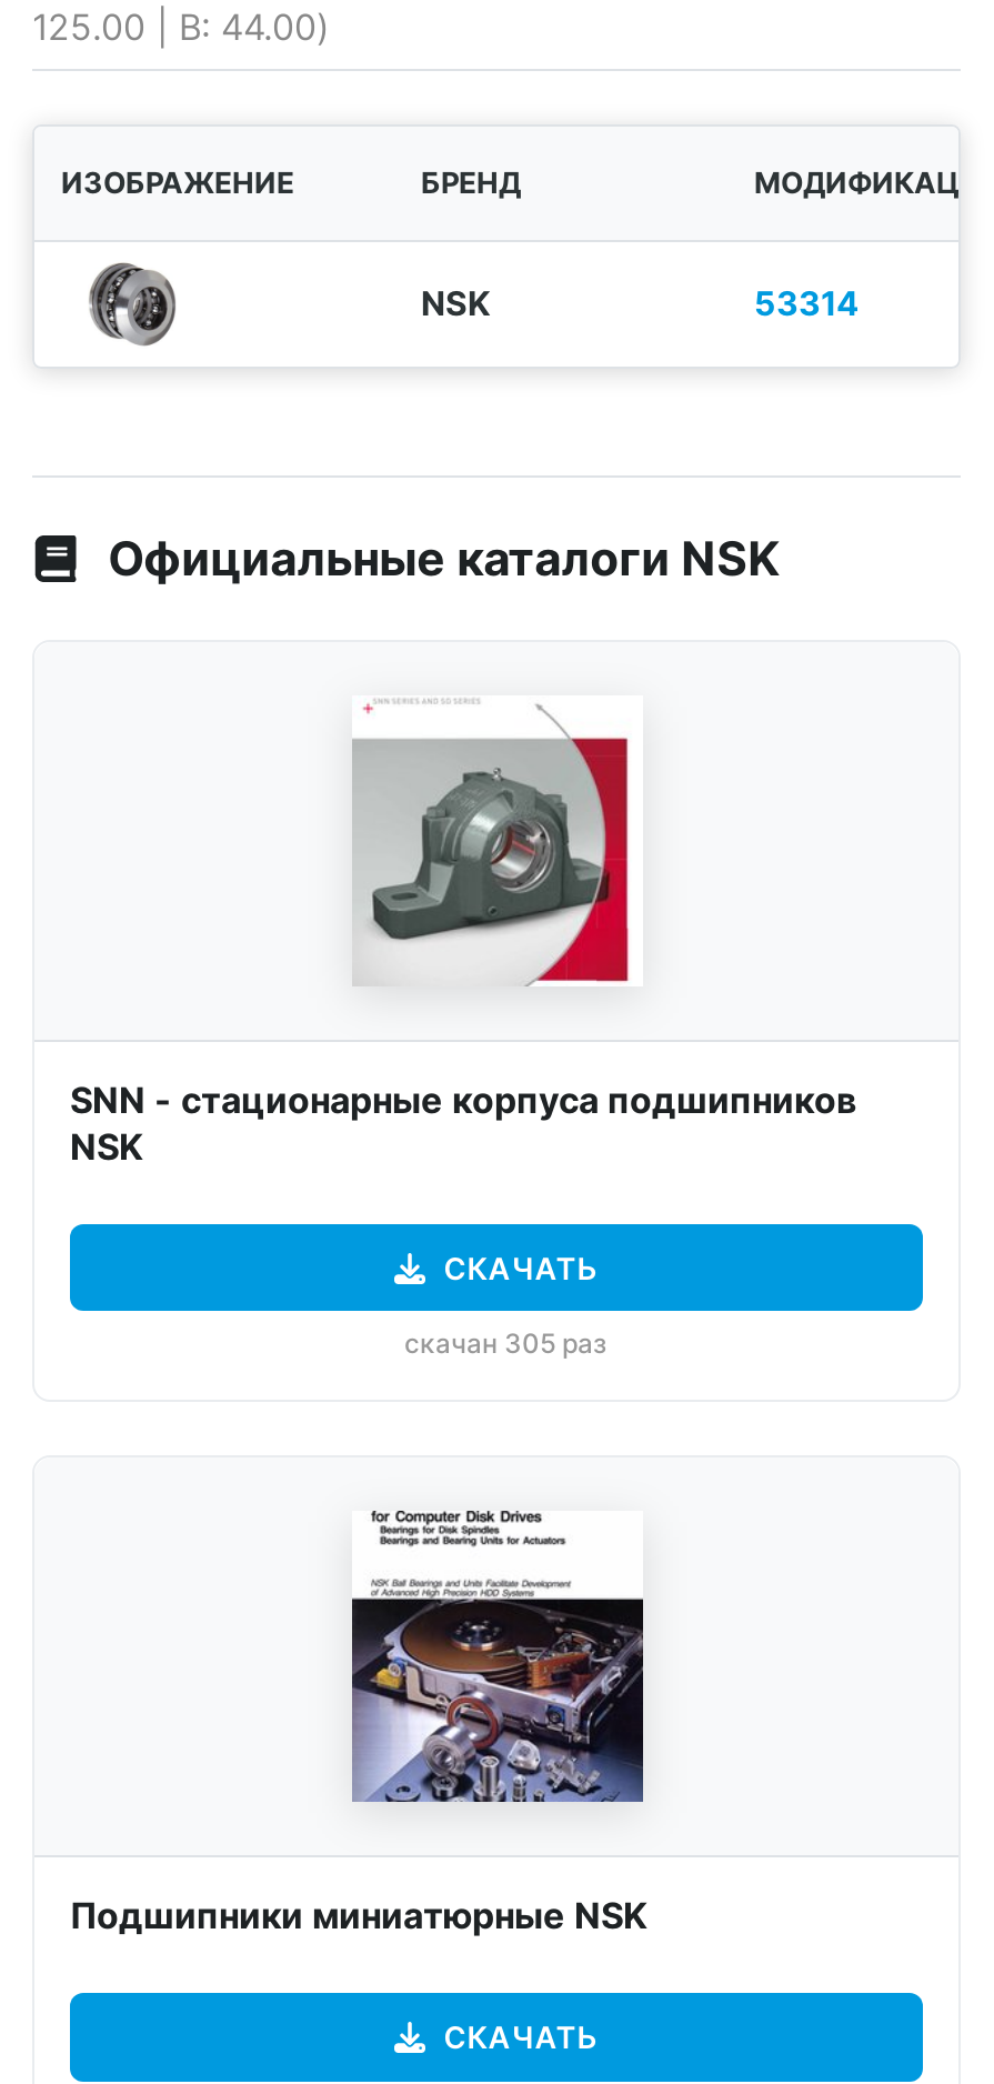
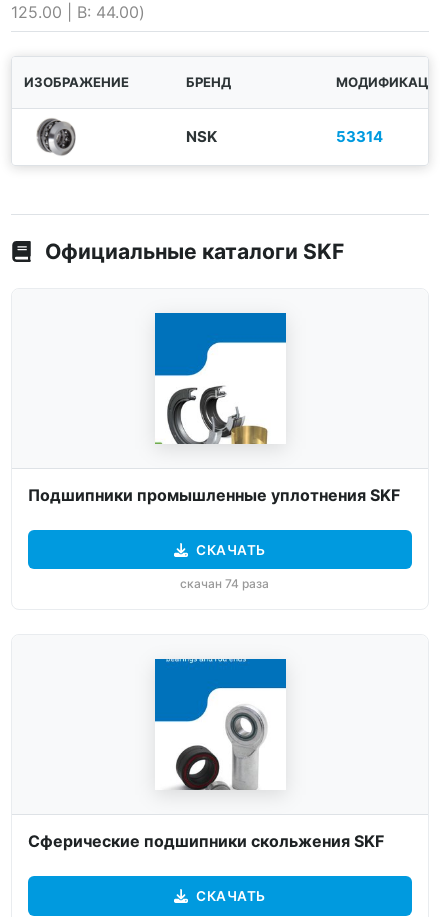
[97,531,781,587] Официальные каталоги NSK -> [40,239,344,264] Официальные каталоги SKF
[352,735,643,986] [image] -> [154,312,287,445] [image]
[70,1078,856,1169] SNN - стационарные корпуса подшипников | NSK -> [28,485,400,505] Подшипники промышленные уплотнения SKF
[404,1327,606,1360] скачан 305 раз -> [179,576,268,591] скачан 74 раза
[350,1509,645,1804] [image] -> [154,658,287,790] [image]
[70,1894,647,1938] Подшипники миниатюрные NSK -> [28,831,384,851] Сферические подшипники скольжения SKF

